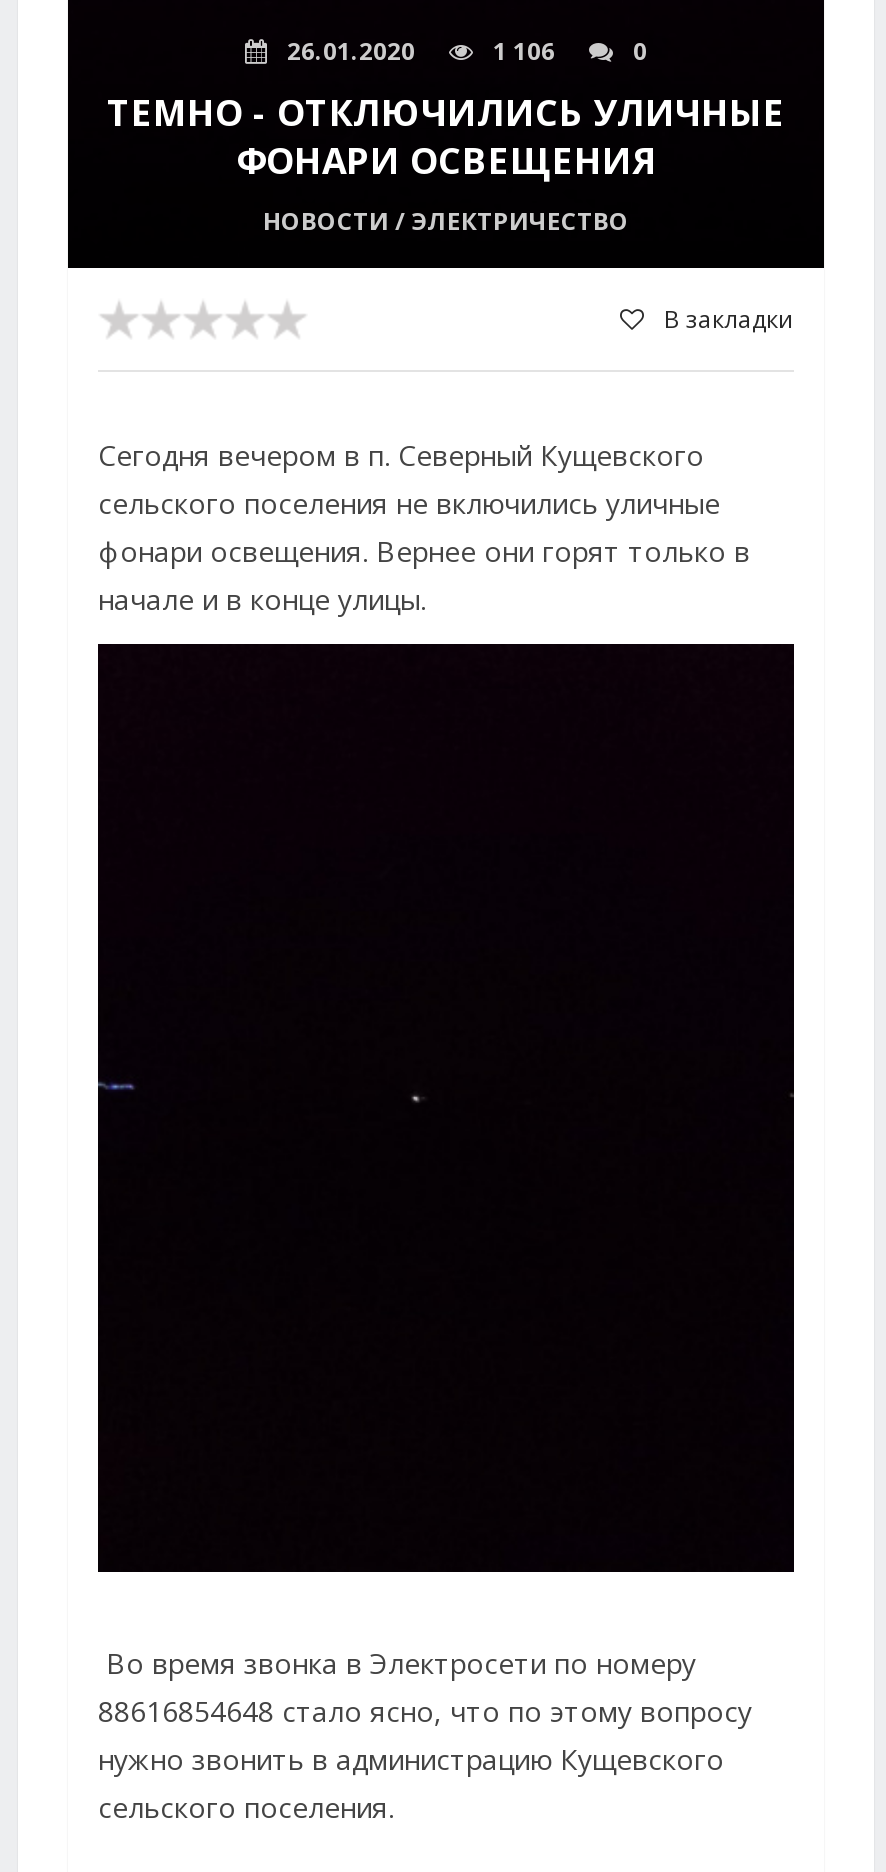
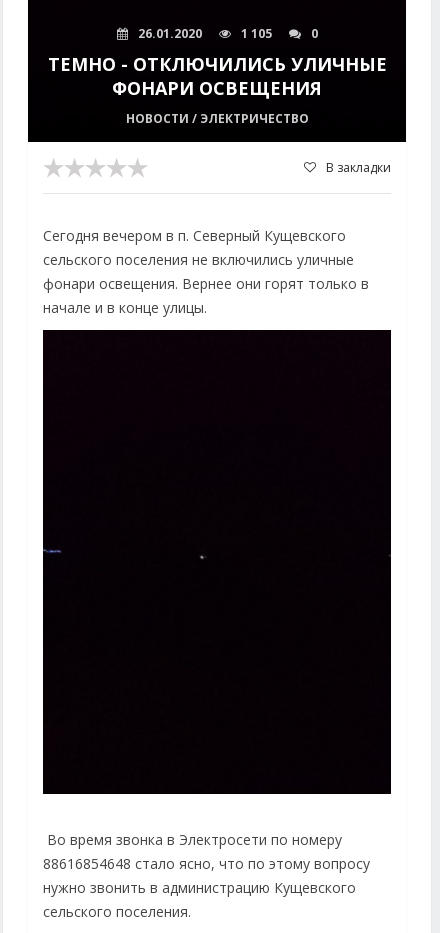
[493,34,555,68] 1 106 -> [240,25,271,42] 1 105

